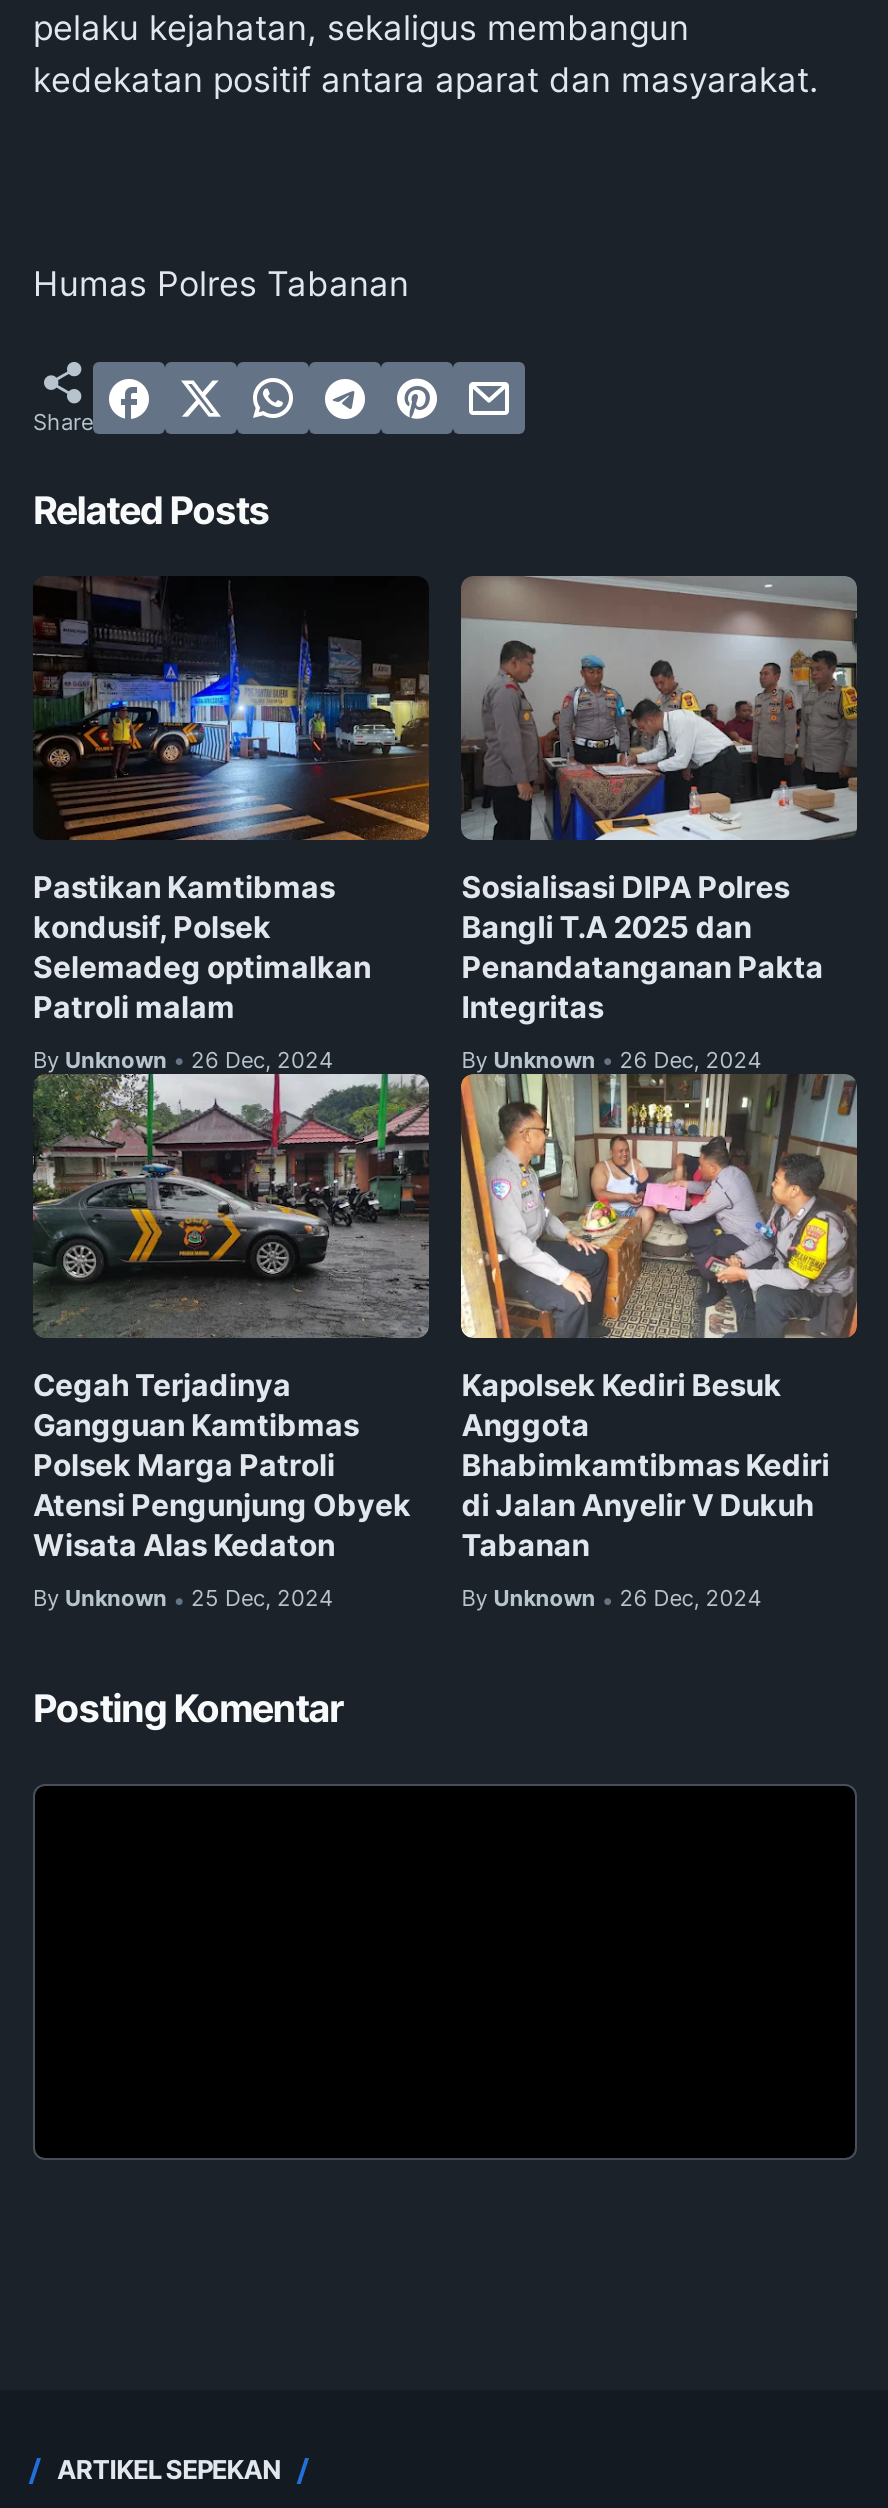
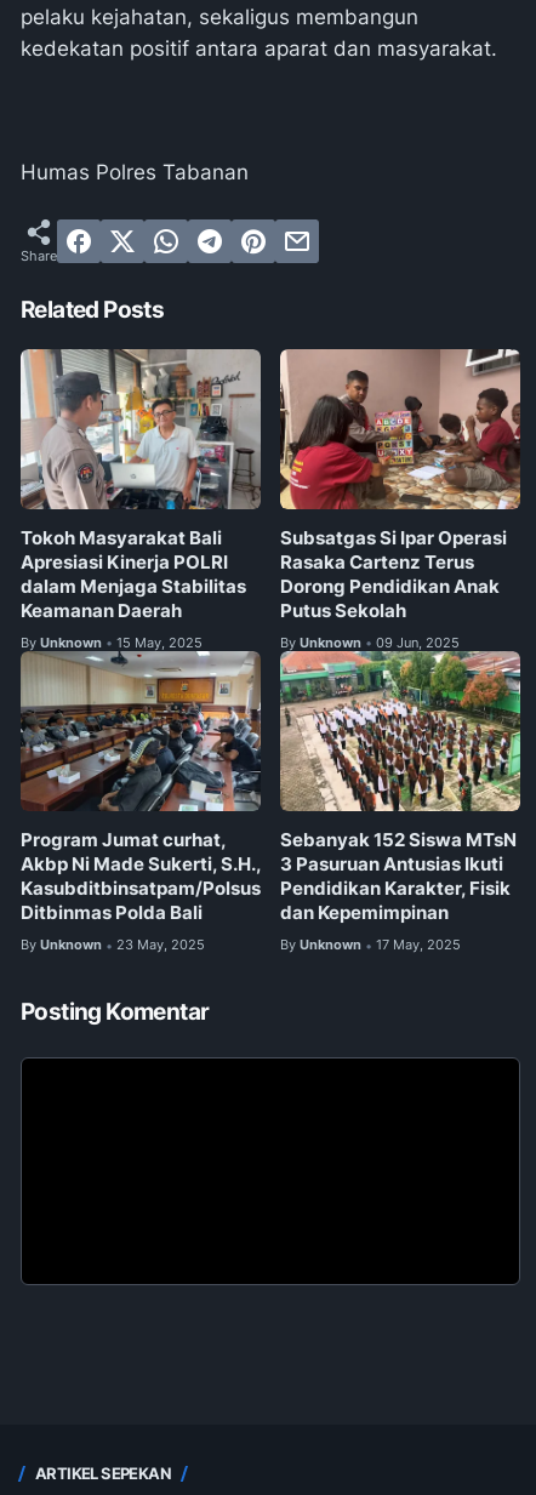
[33,576,429,1026] [image] | Pastikan Kamtibmas | kondusif, Polsek | Selemadeg optimalkan | Patroli malam -> [19,348,262,622] [image] | Tokoh Masyarakat Bali | Apresiasi Kinerja POLRI | dalam Menjaga Stabilitas | Keamanan Daerah
[461,574,859,1026] [image] | Sosialisasi DIPA Polres | Bangli T.A 2025 dan | Penandatanganan Pakta | Integritas -> [279,349,521,622] [image] | Subsatgas Si Ipar Operasi | Rasaka Cartenz Terus | Dorong Pendidikan Anak | Putus Sekolah
[33,1046,333,1075] By Unknown • 26 Dec, 2024 -> [21,634,203,651] By Unknown • 15 May, 2025
[461,1046,857,1340] [image] | By Unknown • 26 Dec, 2024 -> [279,634,521,811] [image] | By Unknown • 09 Jun, 2025
[33,1074,431,1564] [image] | Cegah Terjadinya | Gangguan Kamtibmas | Polsek Marga Patroli | Atensi Pengunjung Obyek | Wisata Alas Kedaton -> [19,652,262,924] [image] | Program Jumat curhat, | Akbp Ni Made Sukerti, S.H., | Kasubditbinsatpam/Polsus | Ditbinmas Polda Bali
[461,1368,829,1564] Kapolsek Kediri Besuk | Anggota | Bhabimkamtibmas Kediri | di Jalan Anyelir V Dukuh | Tabanan -> [280,829,517,924] Sebanyak 152 Siswa MTsN | 3 Pasuruan Antusias Ikuti | Pendidikan Karakter, Fisik | dan Kepemimpinan
[33,1584,333,1613] By Unknown • 25 Dec, 2024 -> [21,936,205,954] By Unknown • 23 May, 2025
[461,1584,761,1613] By Unknown • 26 Dec, 2024 -> [280,936,461,954] By Unknown • 17 May, 2025

